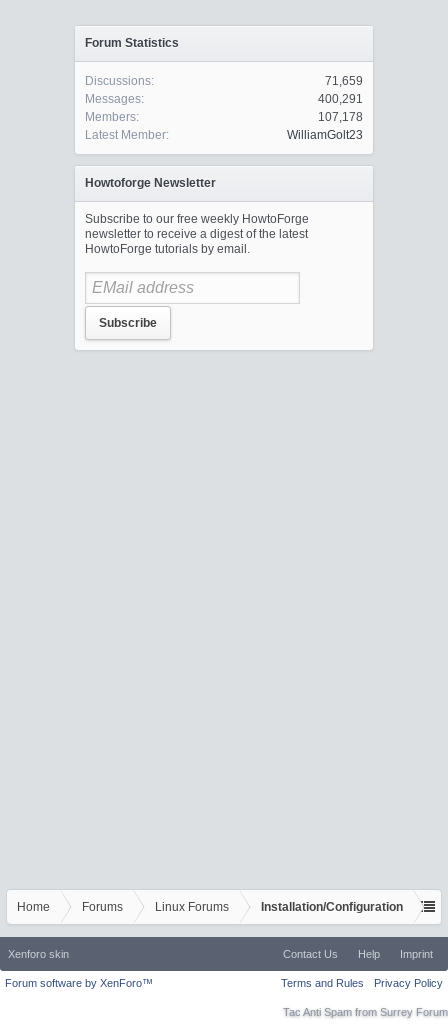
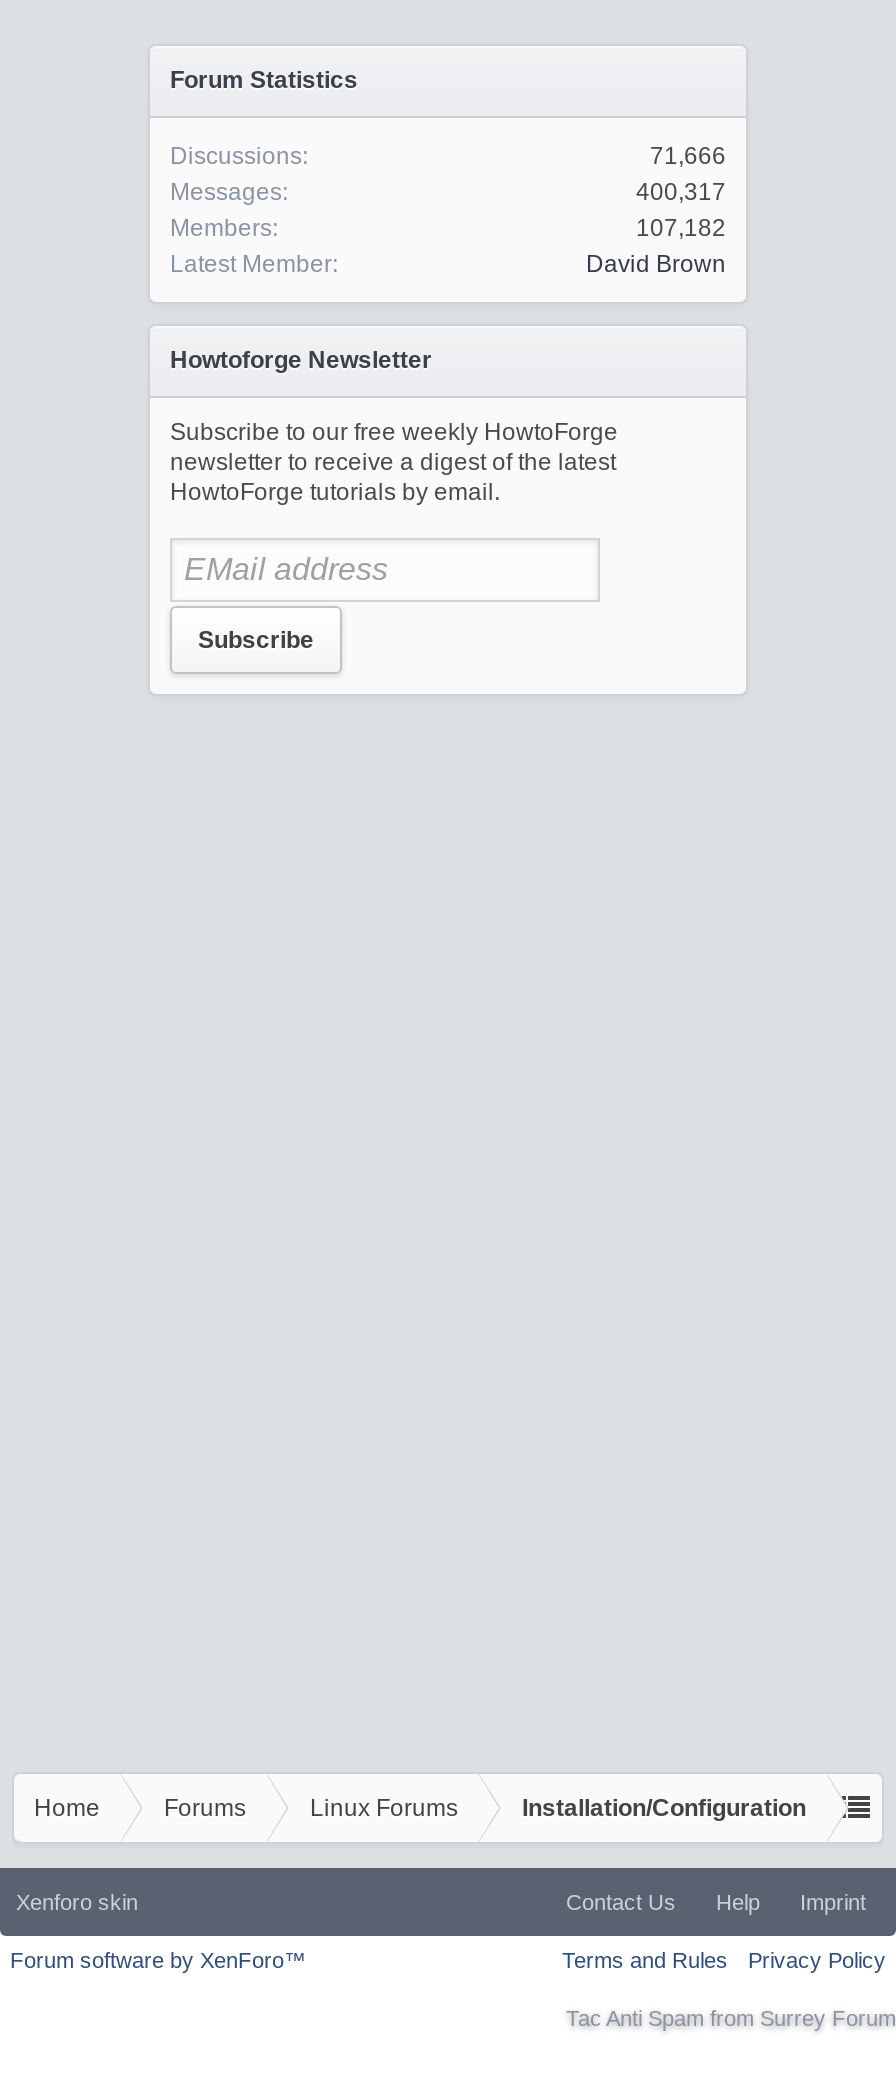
[325,74,363,88] 71,659 -> [650,142,726,170] 71,666
[318,92,363,106] 400,291 -> [636,178,726,206] 400,317
[318,110,363,124] 107,178 -> [636,214,726,242] 107,182
[287,128,363,142] WilliamGolt23 -> [586,250,726,278] David Brown

